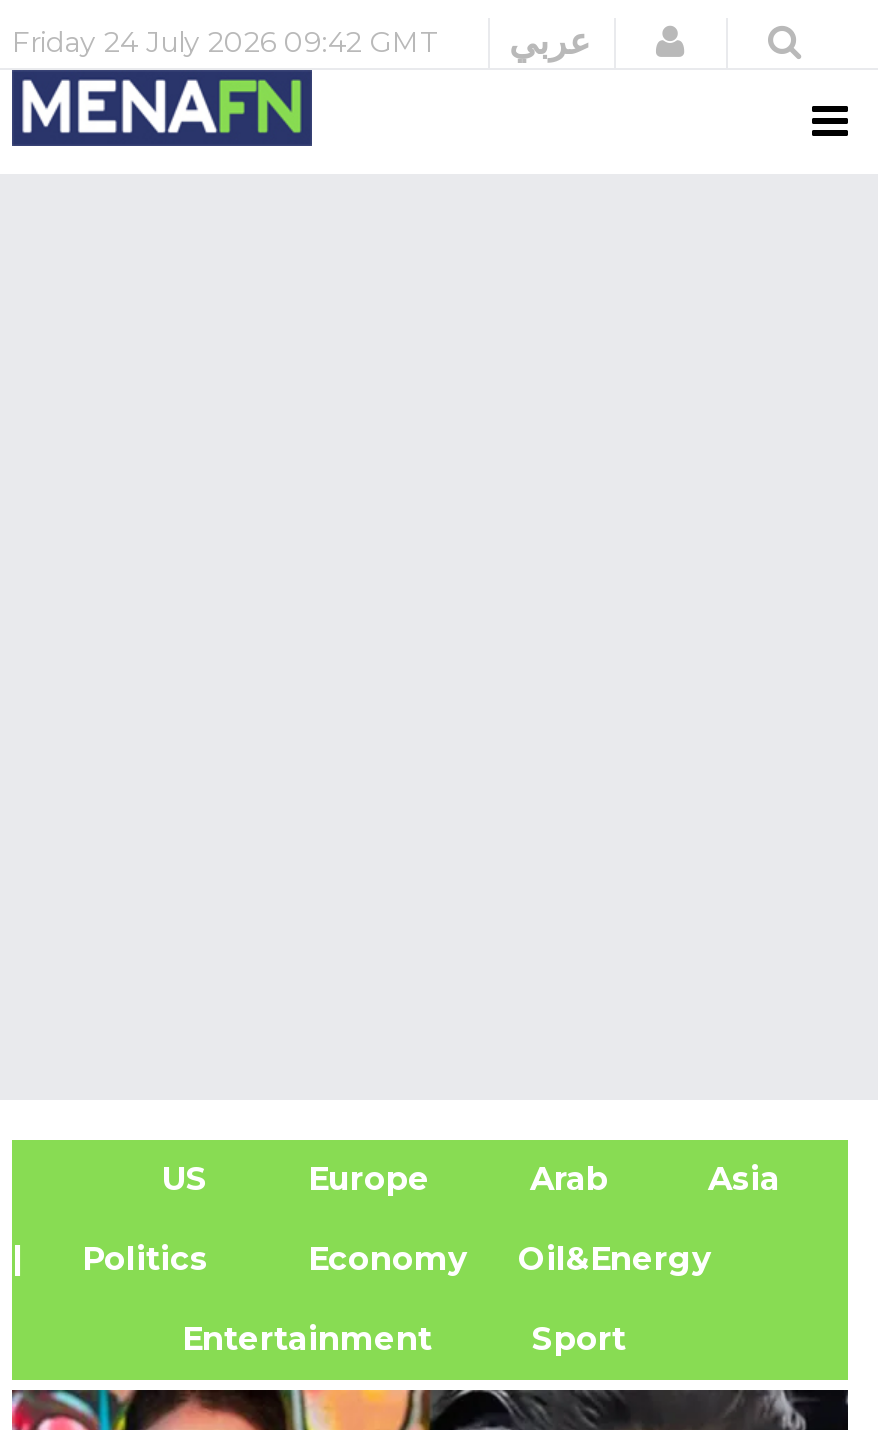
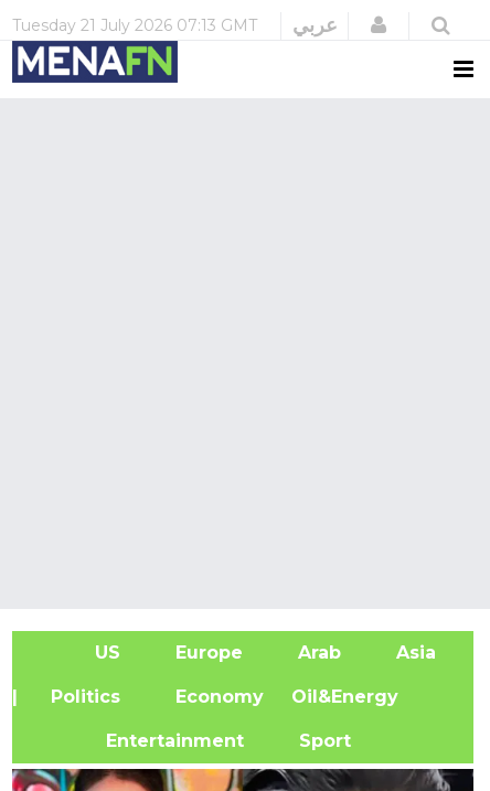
[12,24,436,60] Friday 24 July 2026 09:42 GMT -> [12,15,257,35] Tuesday 21 July 2026 07:13 GMT

